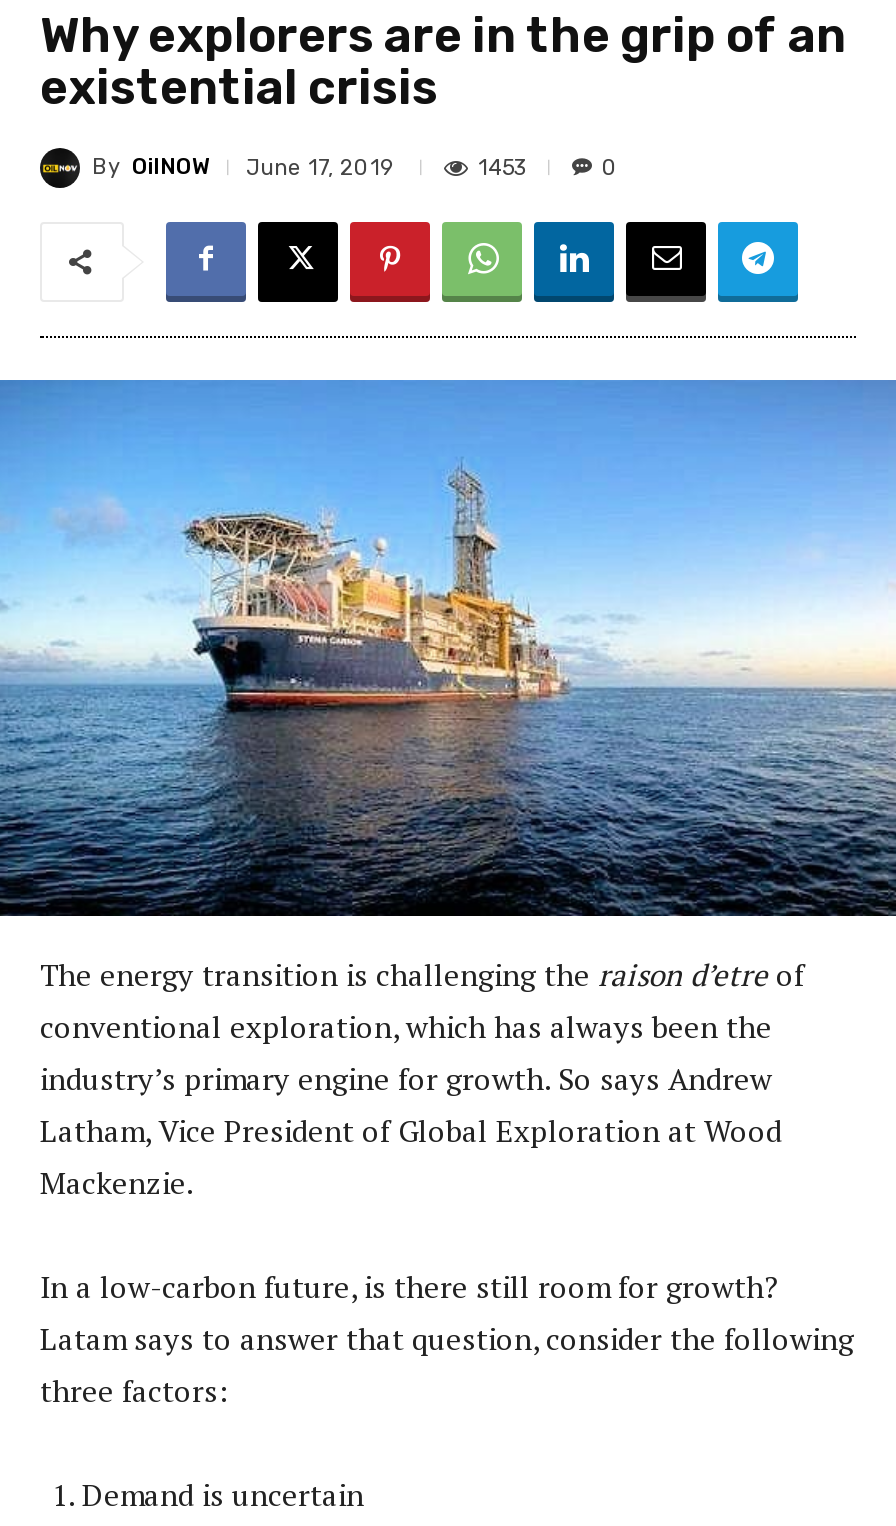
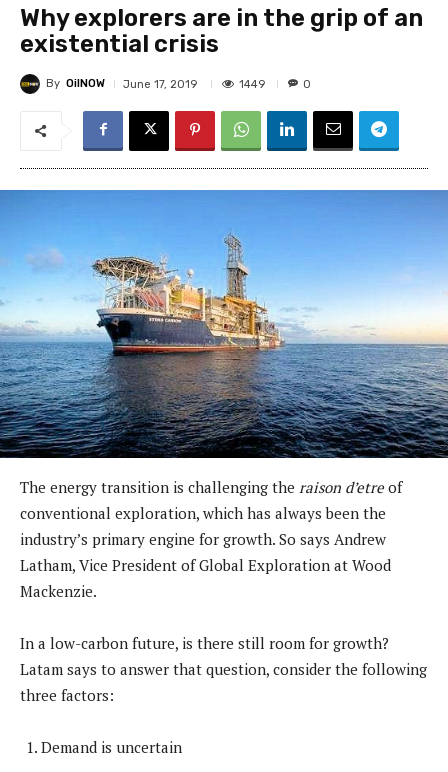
[478,154,526,180] 1453 -> [239,77,265,90] 1449

